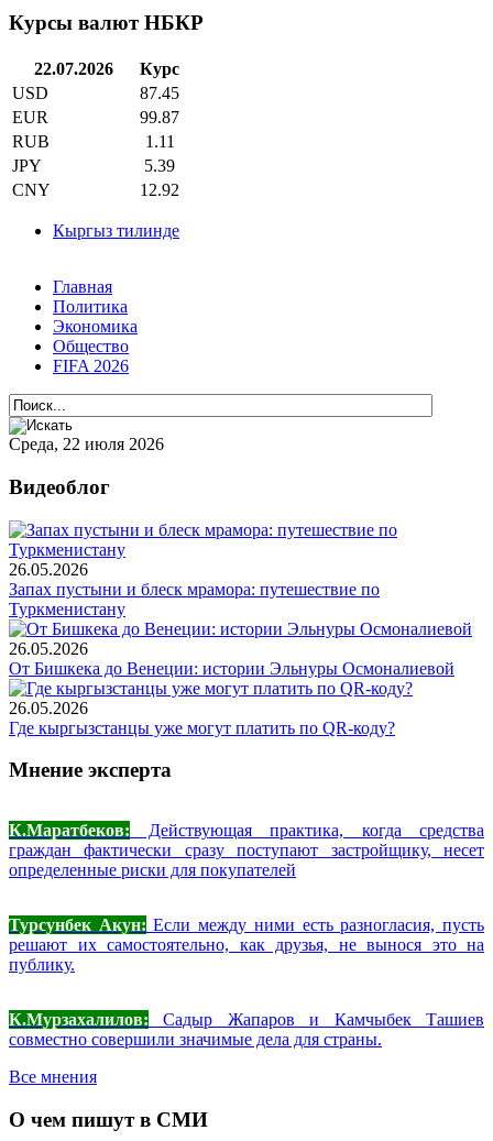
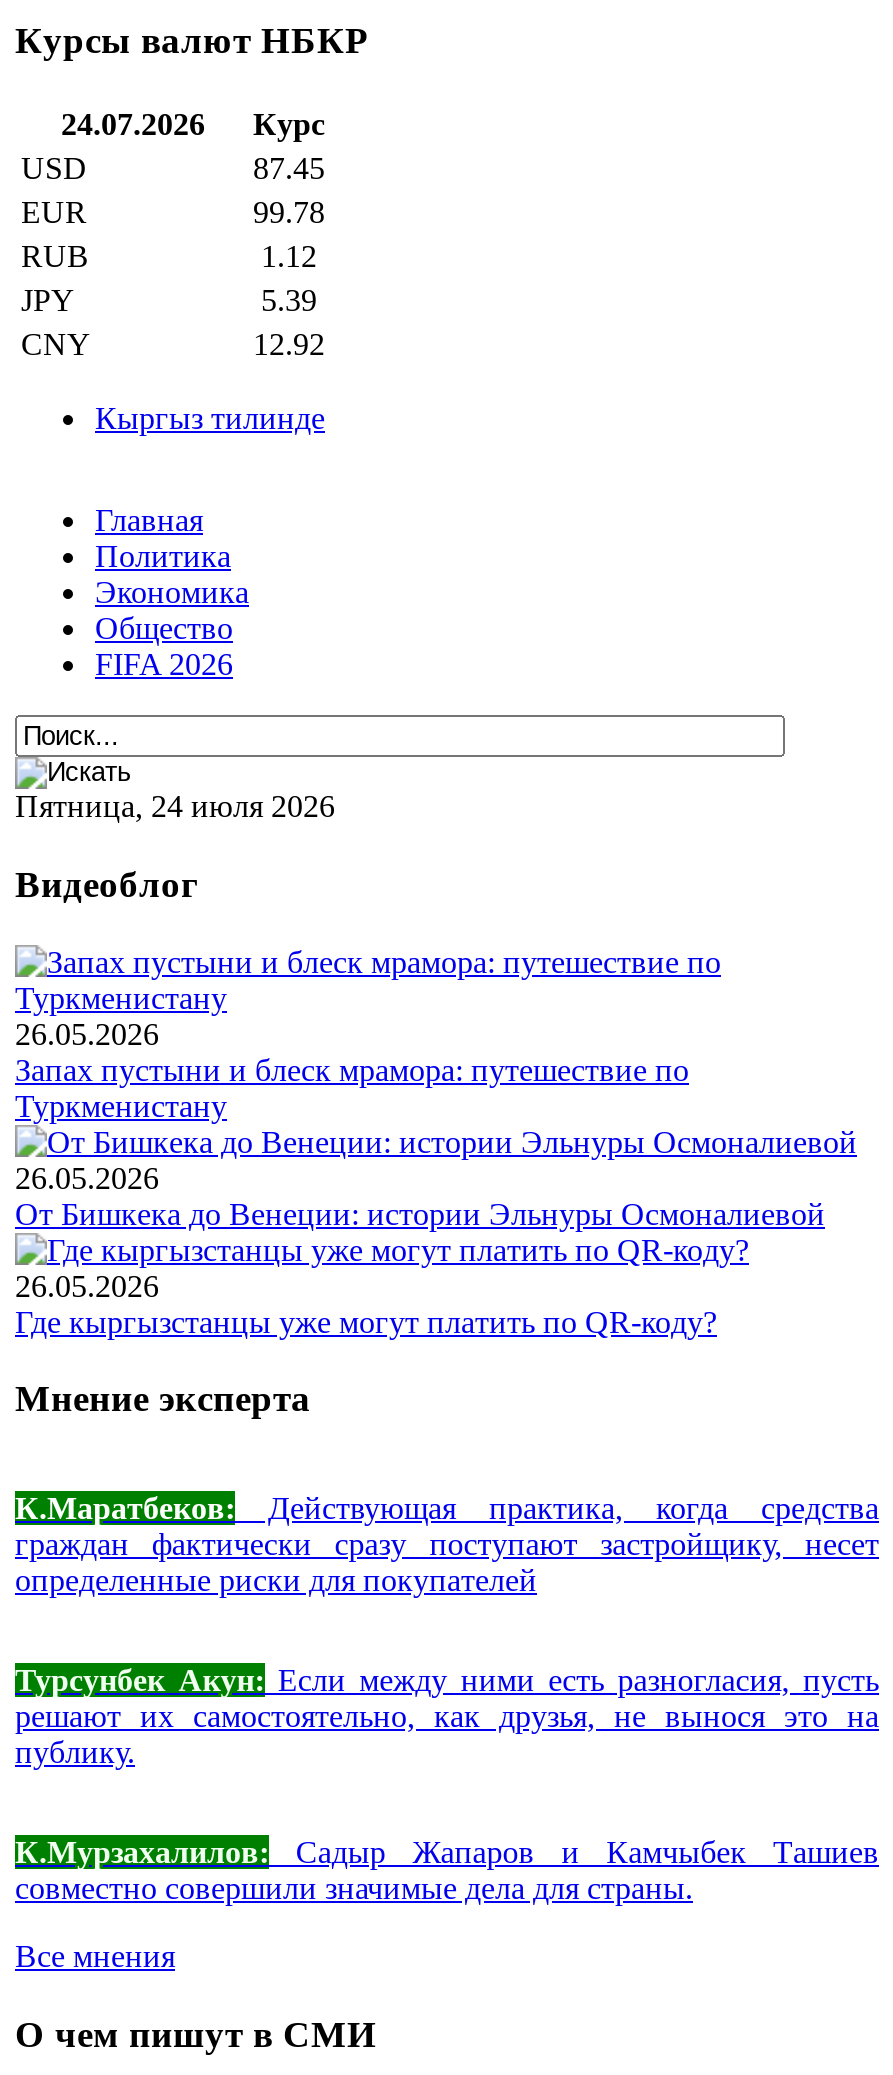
[34,60,179,78] 22.07.2026 Курс -> [61,107,325,141] 24.07.2026 Курс
[140,108,179,127] 99.87 -> [253,195,325,229] 99.78
[145,132,174,151] 1.11 -> [261,239,317,273] 1.12
[9,435,164,454] Среда, 22 июля 2026 -> [15,789,335,823] Пятница, 24 июля 2026

